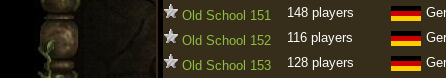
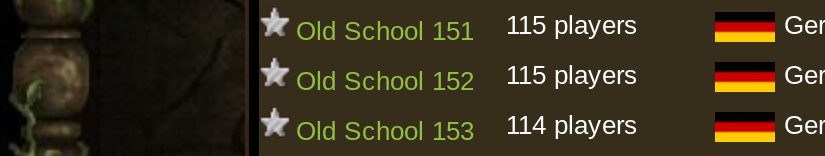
[181,5,353,23] Old School 151 148 players -> [296,10,638,46] Old School 151 115 players
[181,30,352,48] Old School 152 116 players -> [296,60,638,96] Old School 152 115 players
[181,55,353,73] Old School 153 128 players -> [296,110,638,146] Old School 153 114 players

